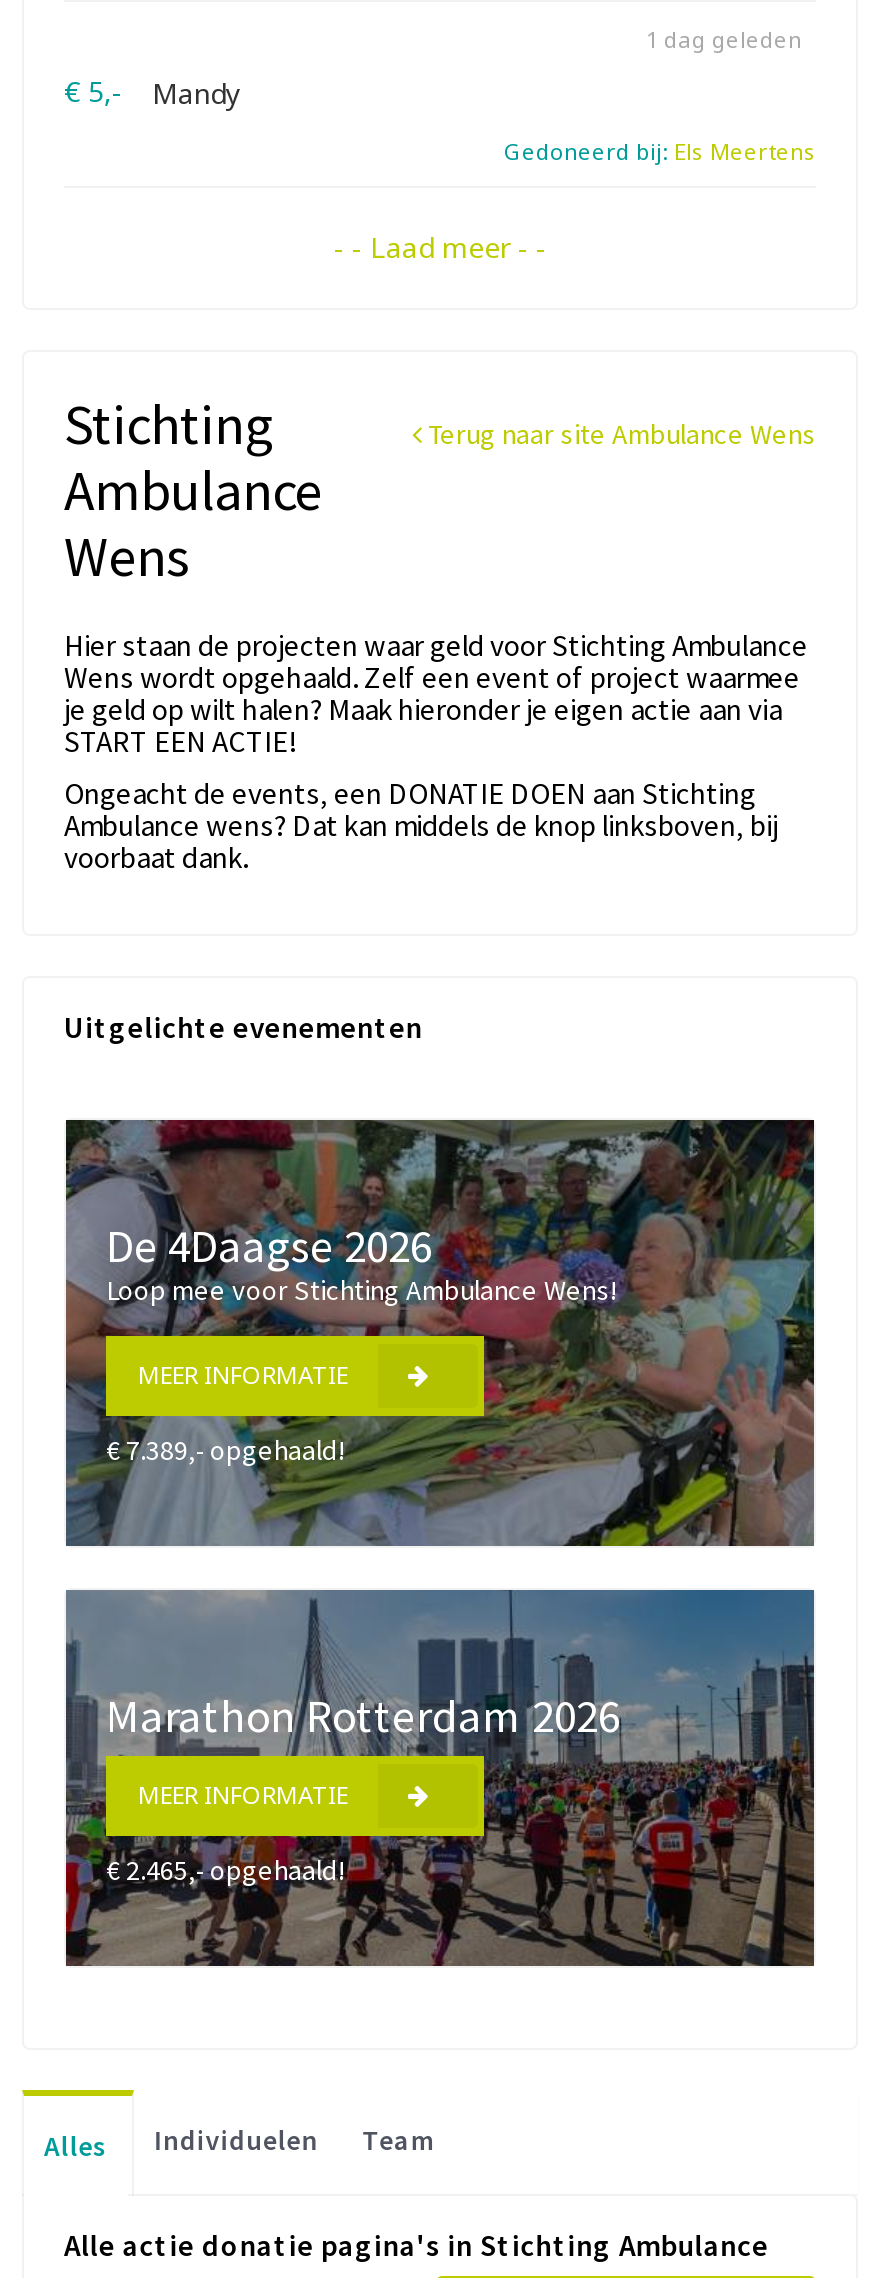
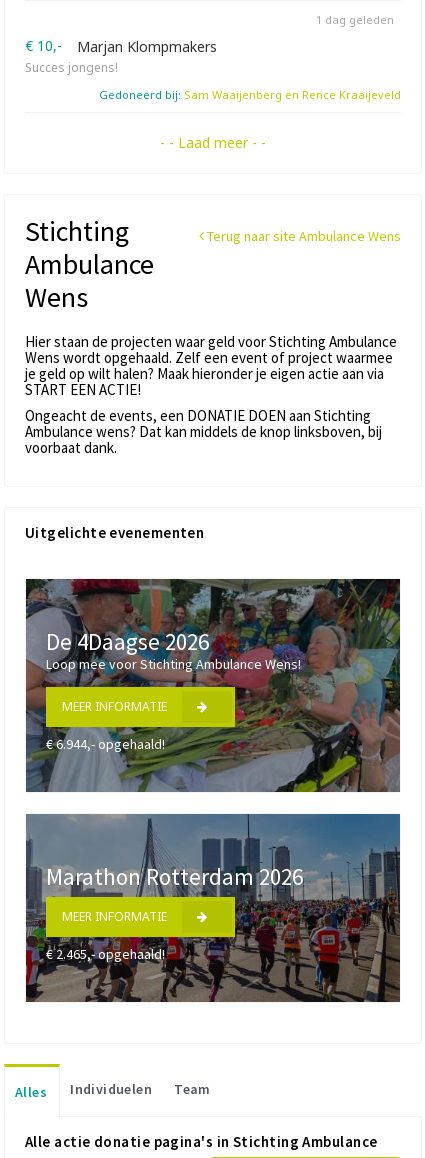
[64,72,240,112] € 5,- | Mandy -> [25,36,217,76] € 10,- | Marjan Klompmakers | Succes jongens!
[504,136,816,166] Gedoneerd bij: Els Meertens -> [99,87,401,102] Gedoneerd bij: Sam Waaijenberg en Rence Kraaijeveld
[106,1432,344,1468] € 7.389,- opgehaald! -> [46,735,165,753] € 6.944,- opgehaald!

